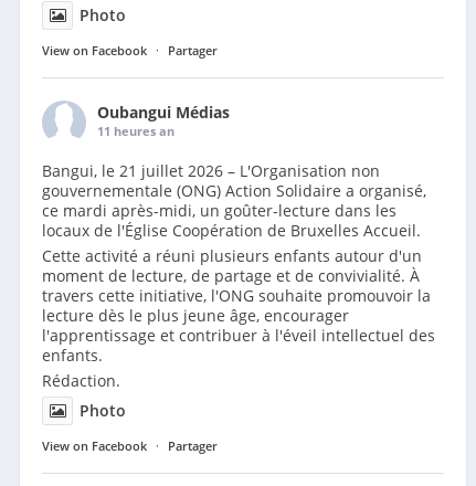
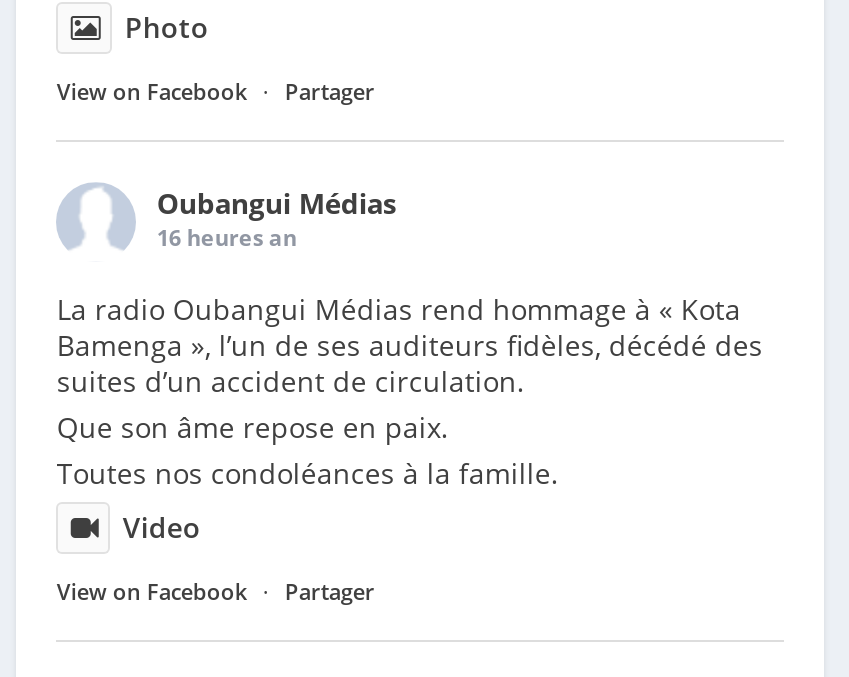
[98,123,175,140] 11 heures an -> [157,223,297,253] 16 heures an
[42,160,436,421] Bangui, le 21 juillet 2026 – L'Organisation non | gouvernementale (ONG) Action Solidaire a organisé, | ce mardi après-midi, un goûter-lecture dans les | locaux de l'Église Coopération de Bruxelles Accueil. | Cette activité a réuni plusieurs enfants autour d'un | moment de lecture, de partage et de convivialité. À | travers cette initiative, l'ONG souhaite promouvoir la | lecture dès le plus jeune âge, encourager | l'apprentissage et contribuer à l'éveil intellectuel des | enfants. | Rédaction. | Photo -> [57,291,763,547] La radio Oubangui Médias rend hommage à « Kota | Bamenga », l’un de ses auditeurs fidèles, décédé des | suites d’un accident de circulation. | Que son âme repose en paix. | Toutes nos condoléances à la famille. | Video

